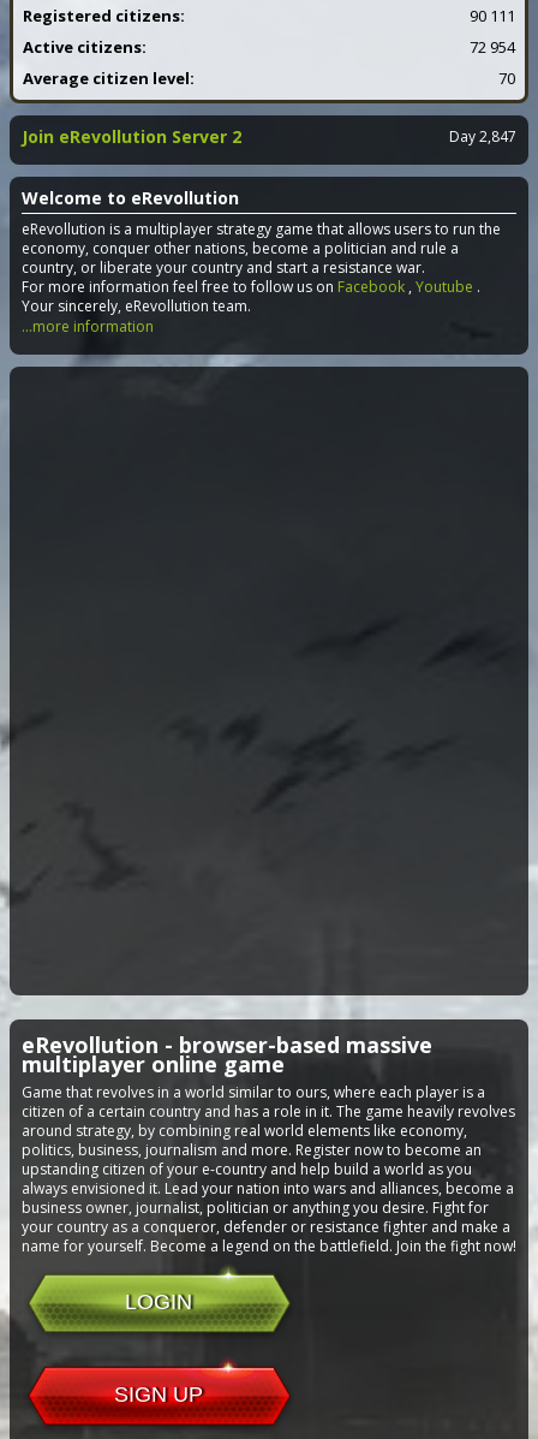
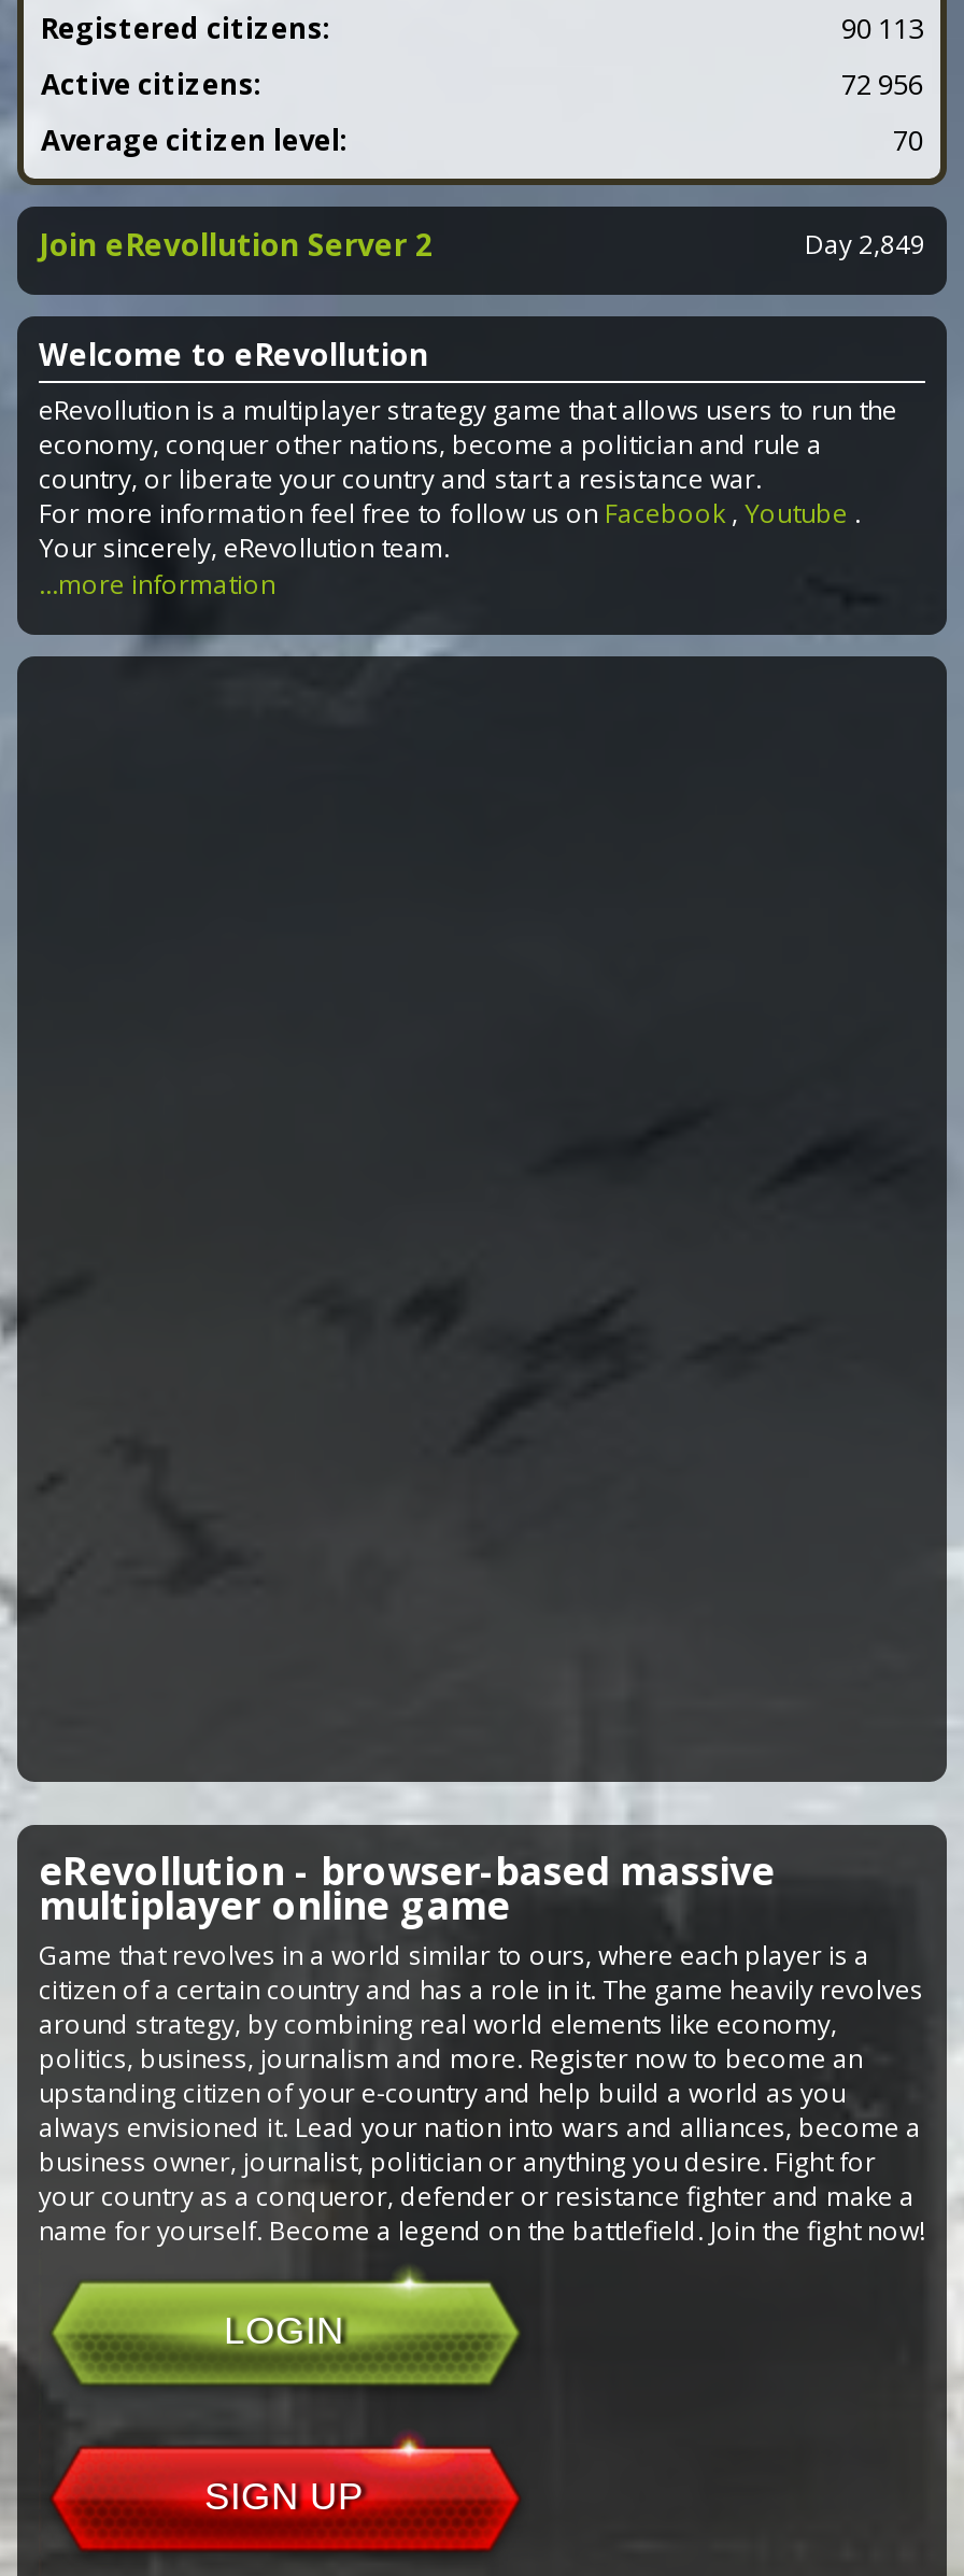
[470,5,515,26] 90 111 -> [841,9,923,47] 90 113
[470,36,515,58] 72 954 -> [841,65,923,103] 72 956
[449,126,516,147] Day 2,847 -> [805,226,925,263] Day 2,849

